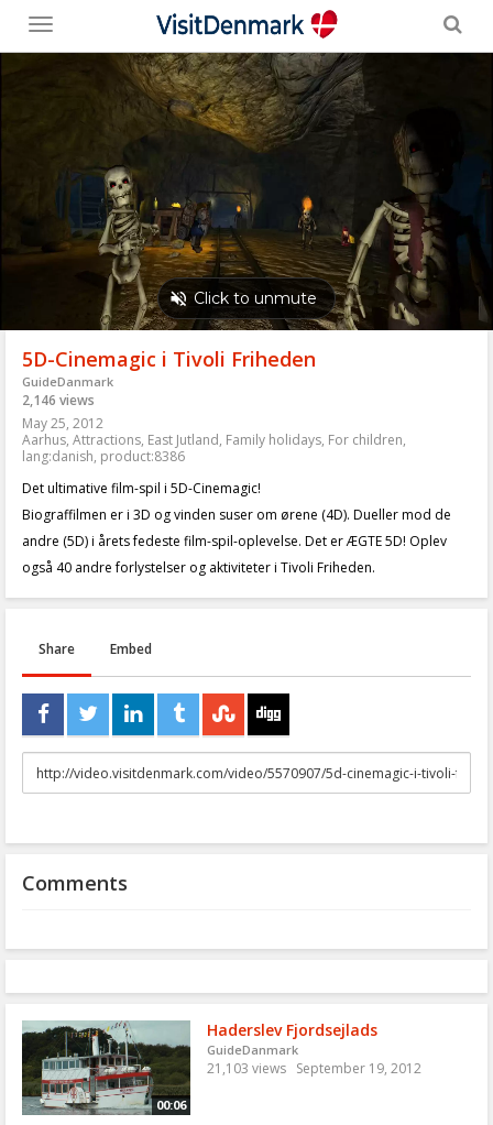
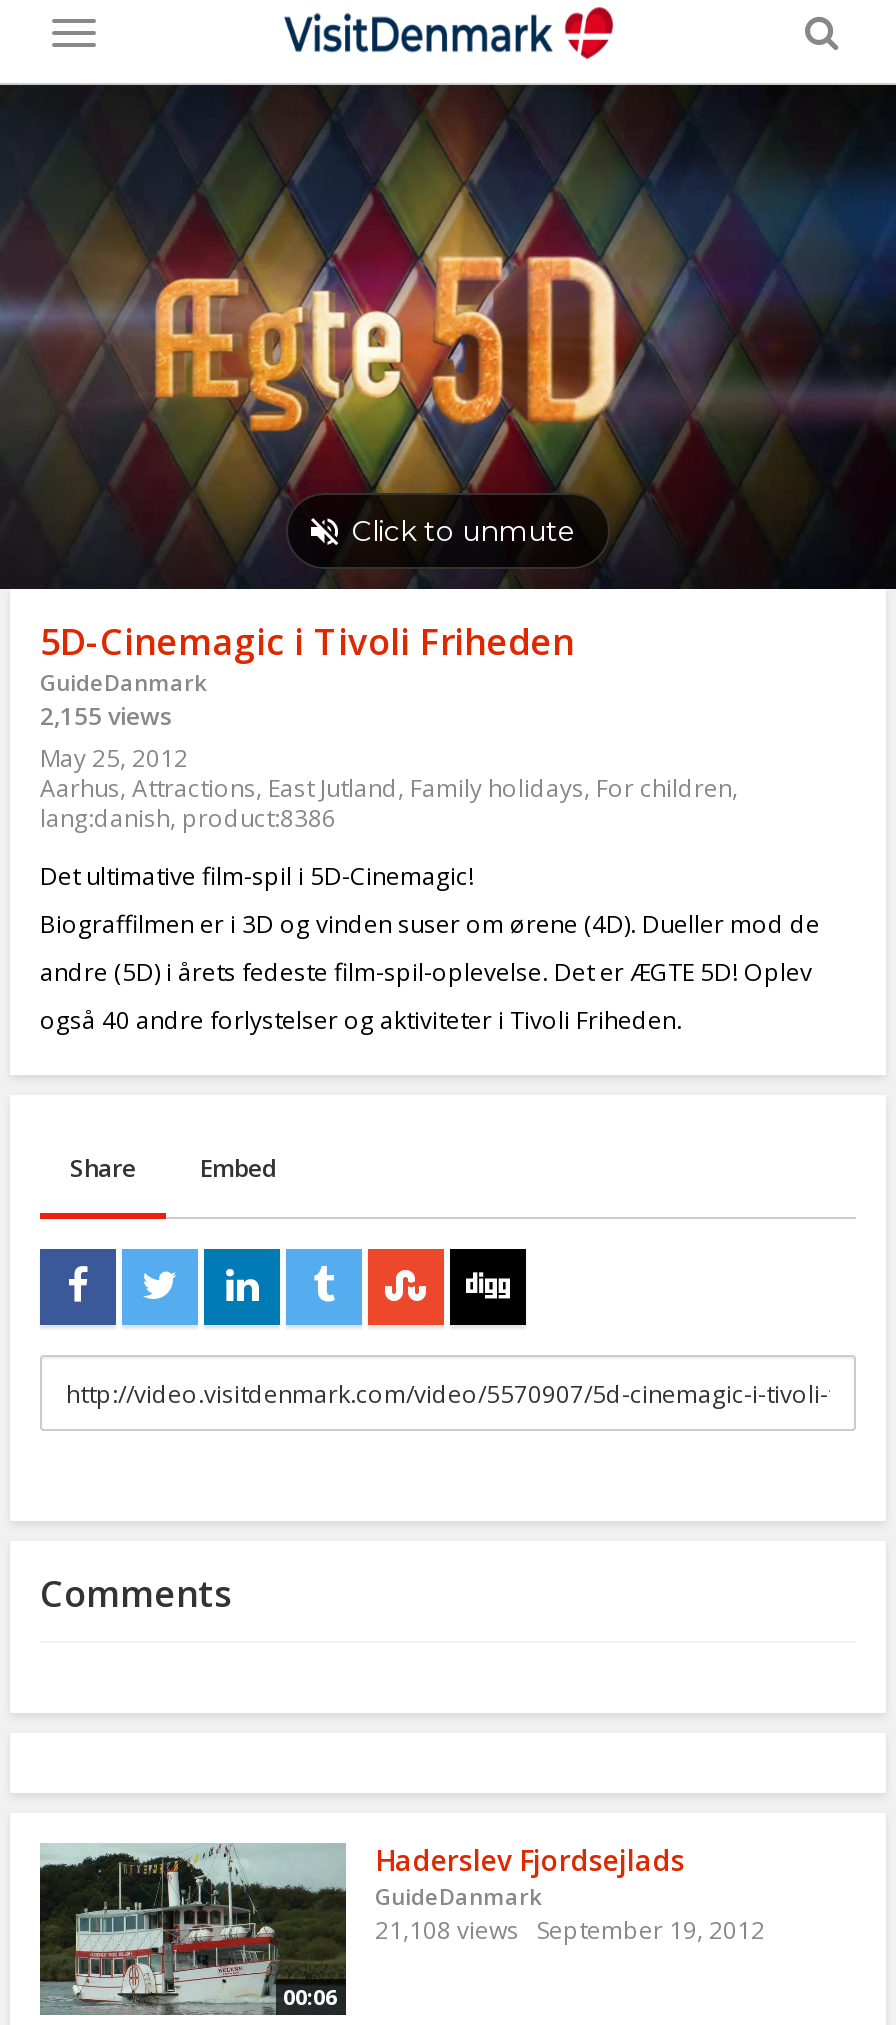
[3,52,490,331] [image] -> [6,83,890,591] [image]
[22,391,95,409] 2,146 views -> [40,699,172,733] 2,155 views
[206,1059,421,1078] 21,103 views September 19, 2012 -> [375,1913,765,1947] 21,108 views September 19, 2012

